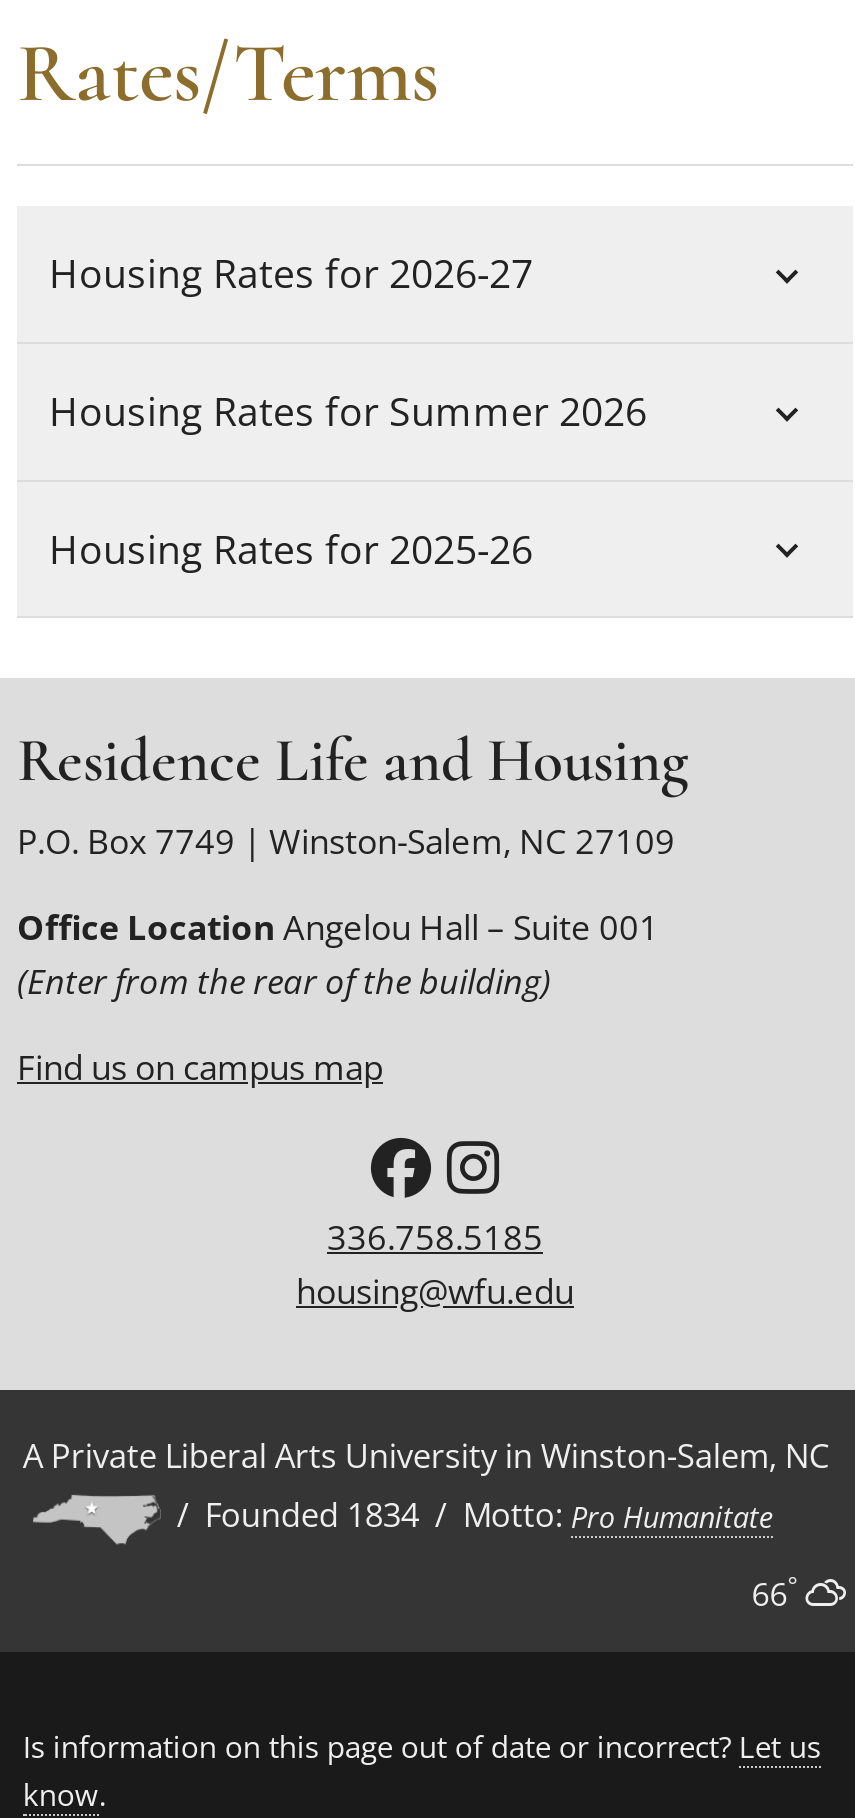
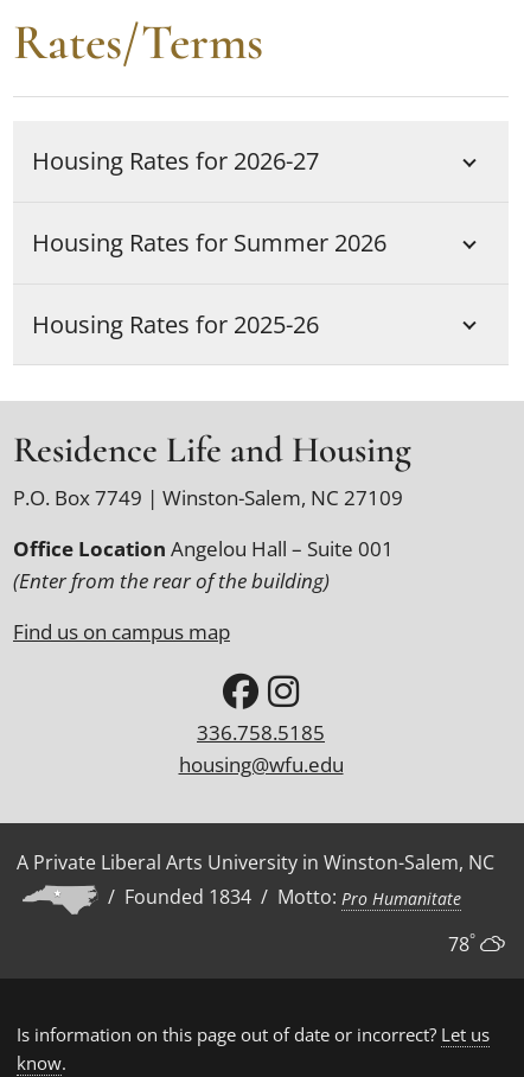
[751,1568,797,1616] 66° -> [448,929,476,957] 78°

